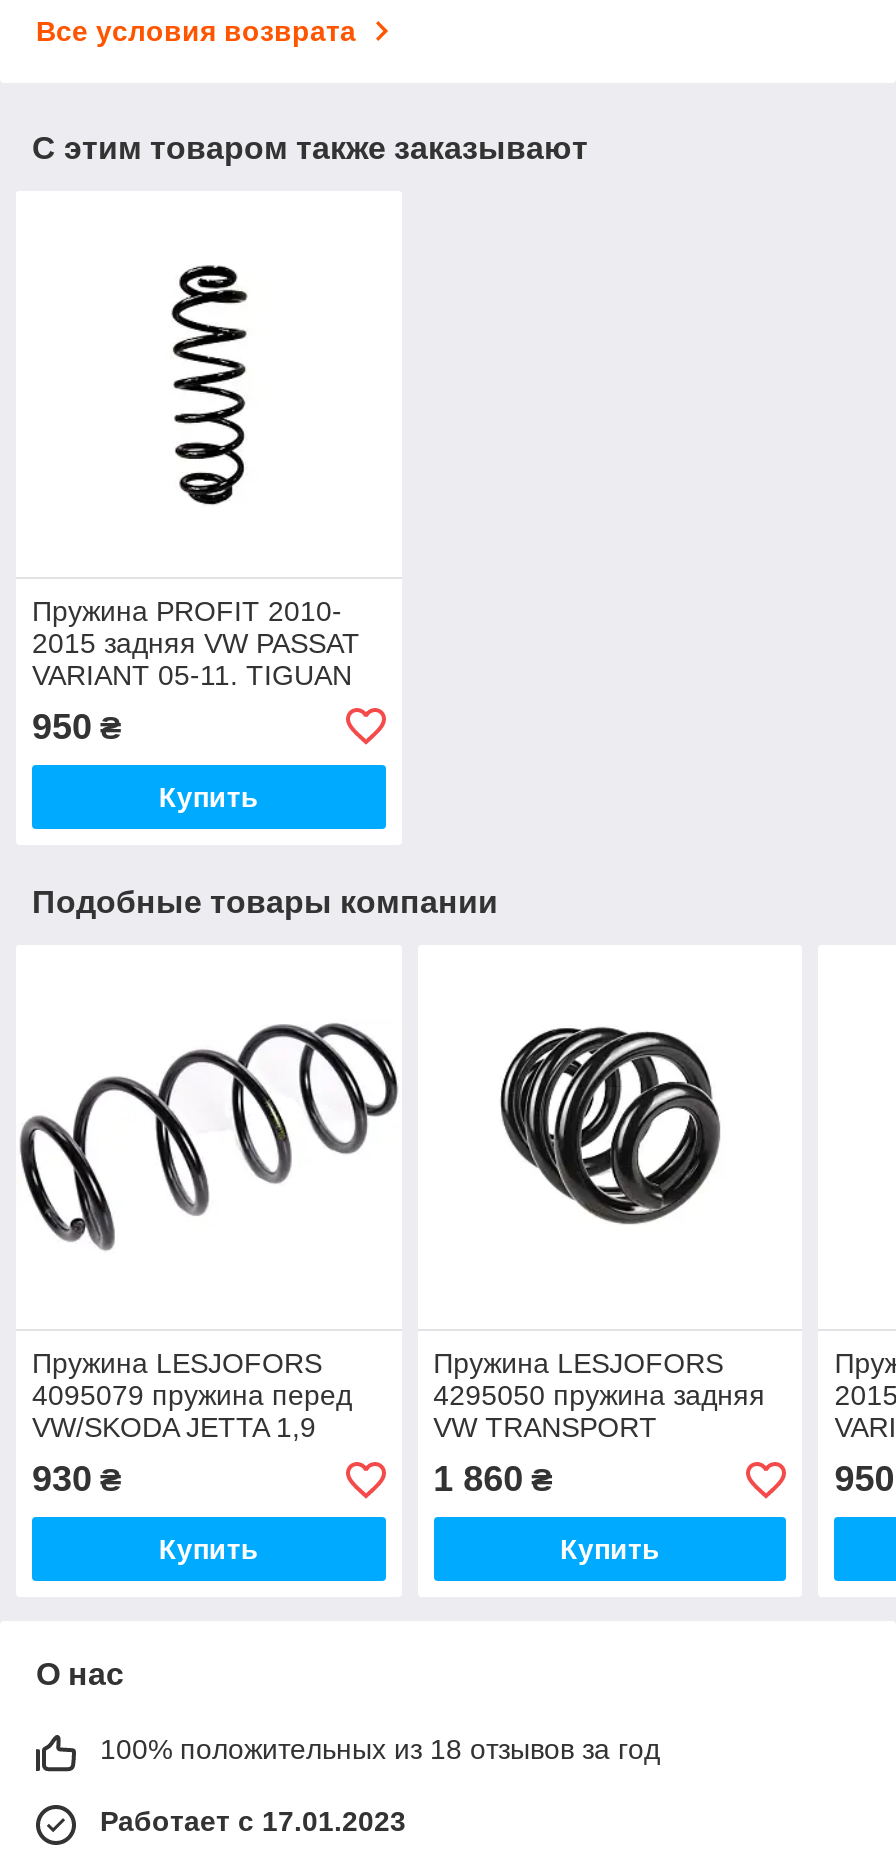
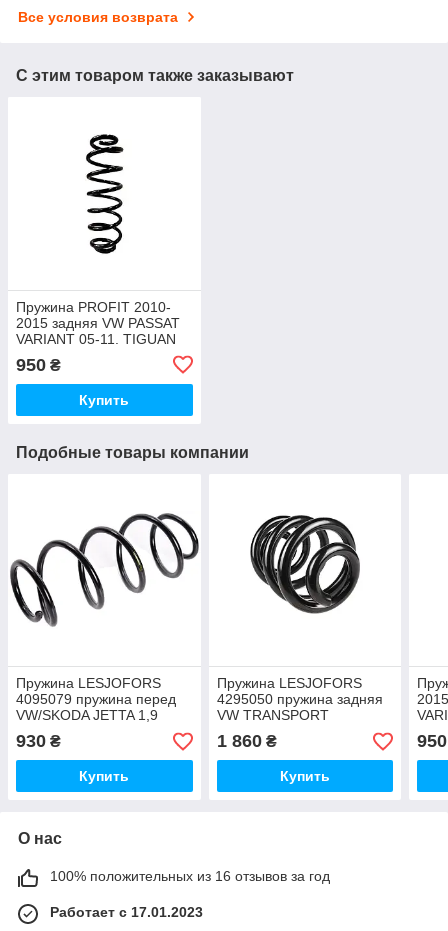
[100,1734,660,1766] 100% положительных из 18 отзывов за год -> [50,868,330,884] 100% положительных из 16 отзывов за год

